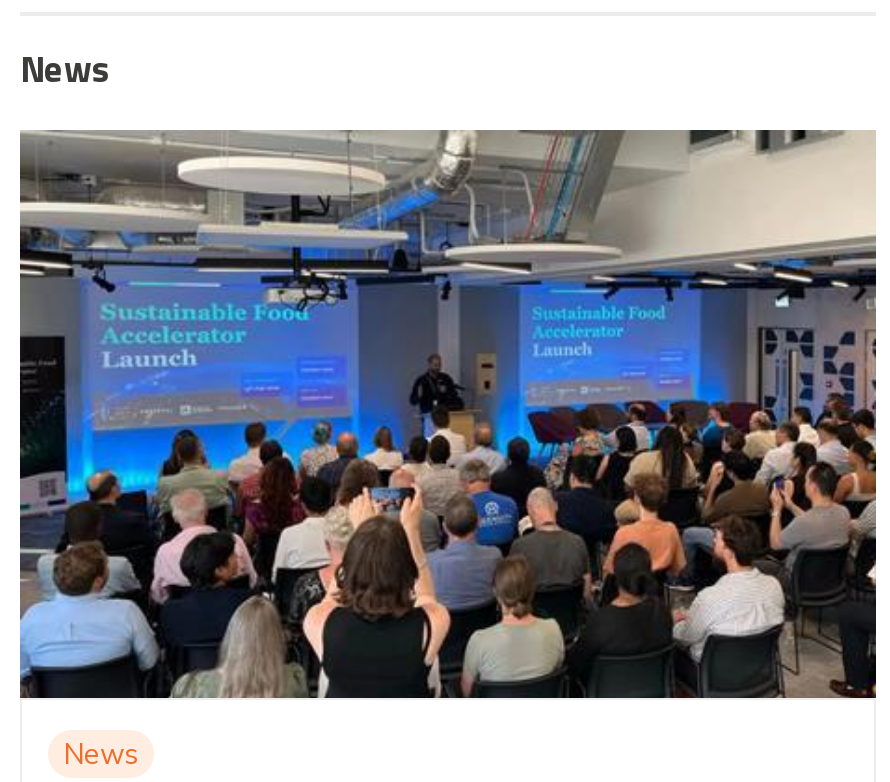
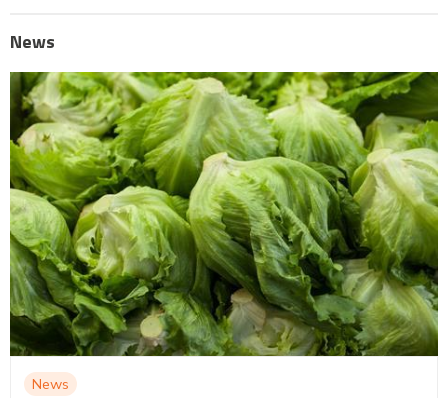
[18,128,878,700] [image] -> [9,71,439,357] [image]

